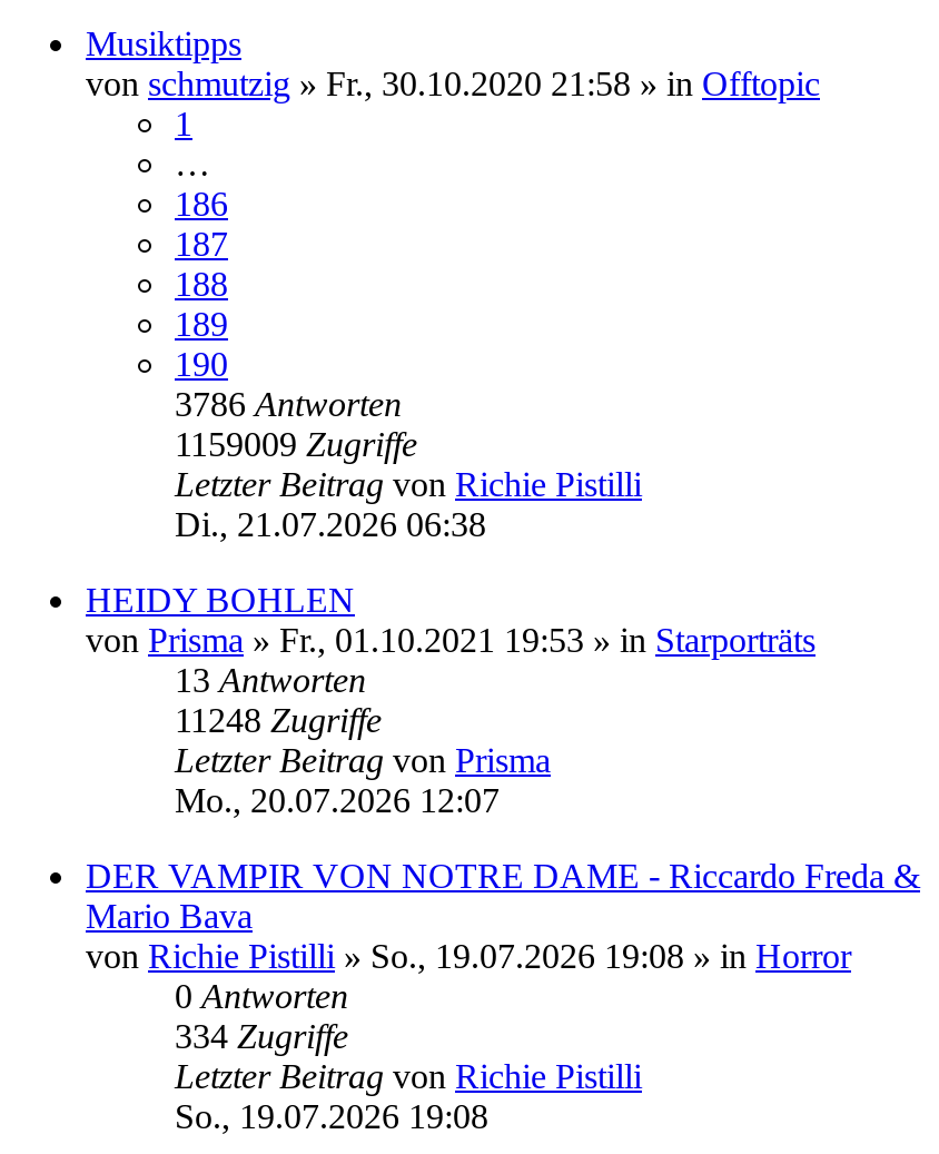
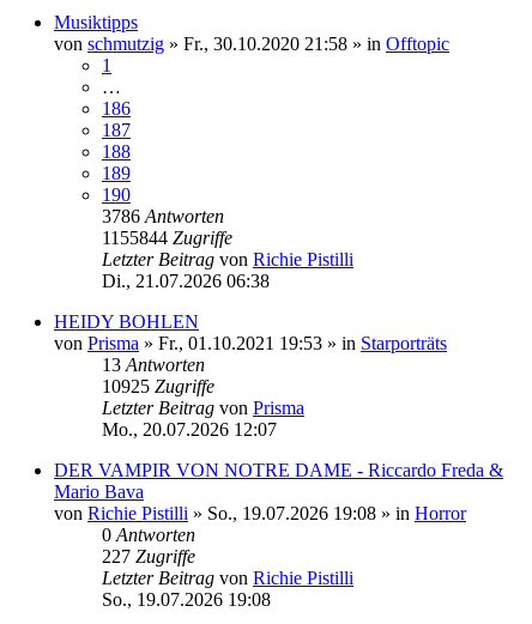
[175,425,417,463] 1159009 Zugriffe -> [102,227,232,248] 1155844 Zugriffe
[175,701,382,739] 11248 Zugriffe -> [102,376,214,396] 10925 Zugriffe
[175,1017,348,1055] 334 Zugriffe -> [102,546,195,566] 227 Zugriffe

